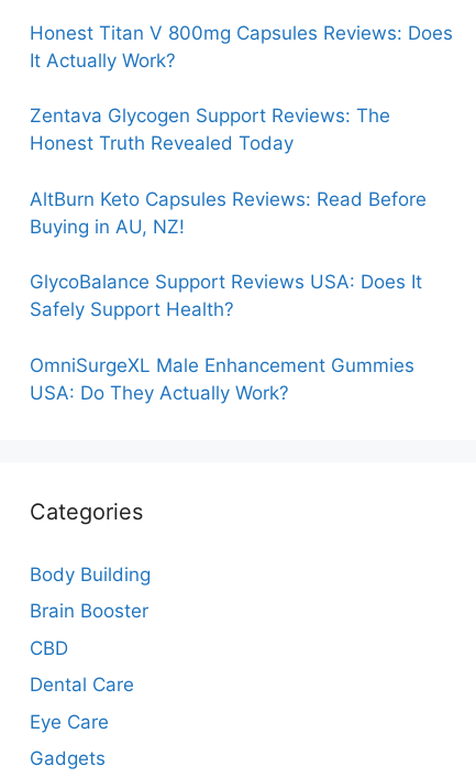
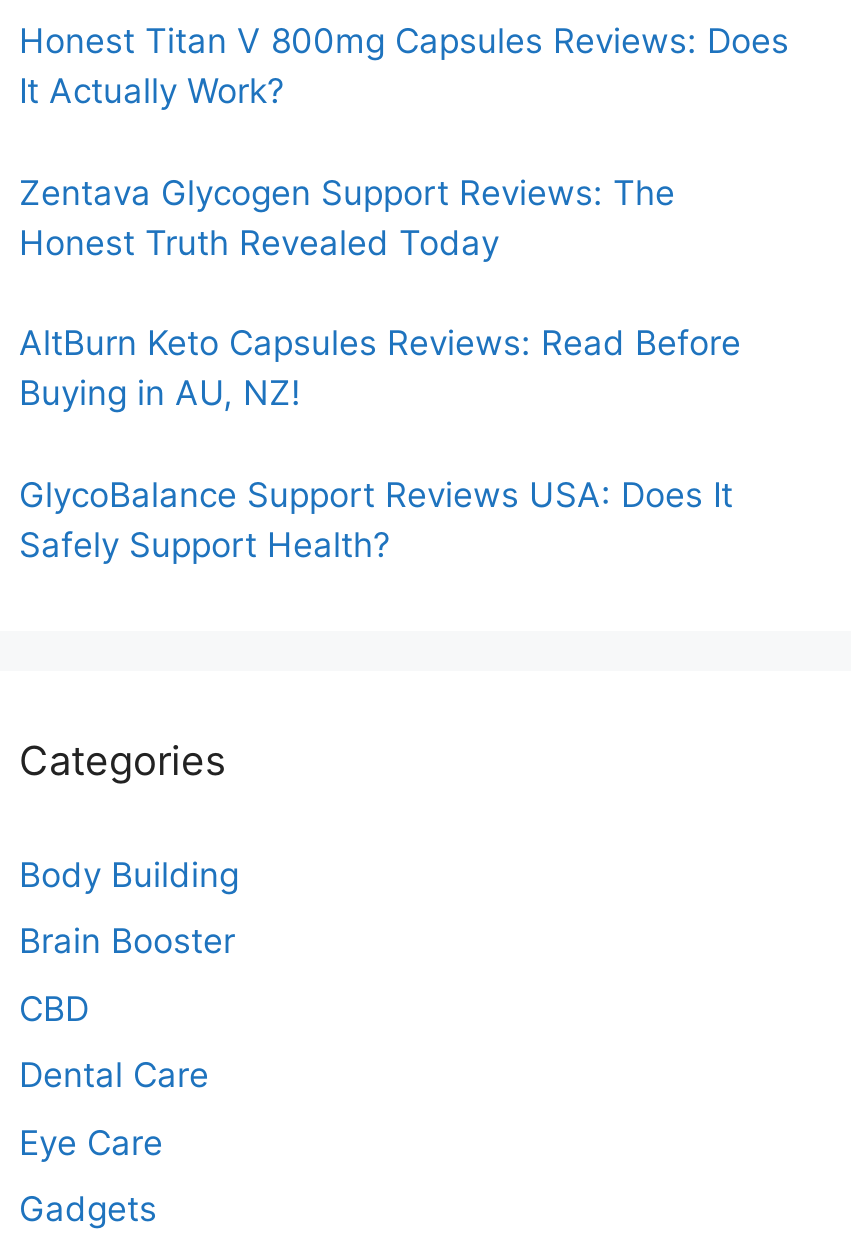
[30,354,414,403] OmniSurgeXL Male Enhancement Gummies | USA: Do They Actually Work? -> none

